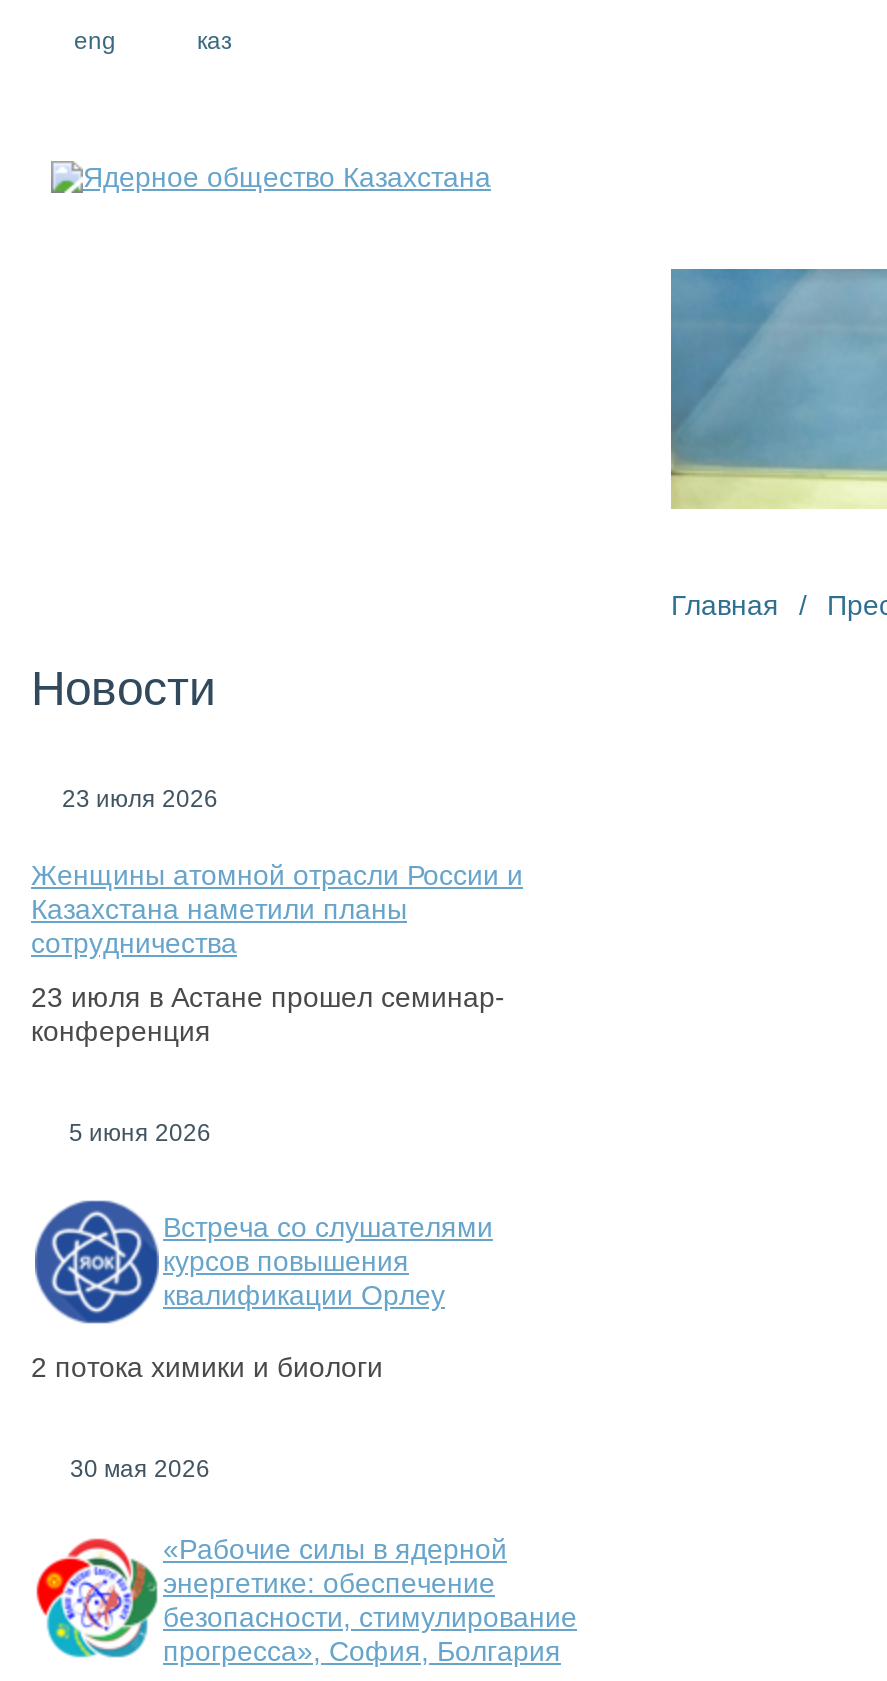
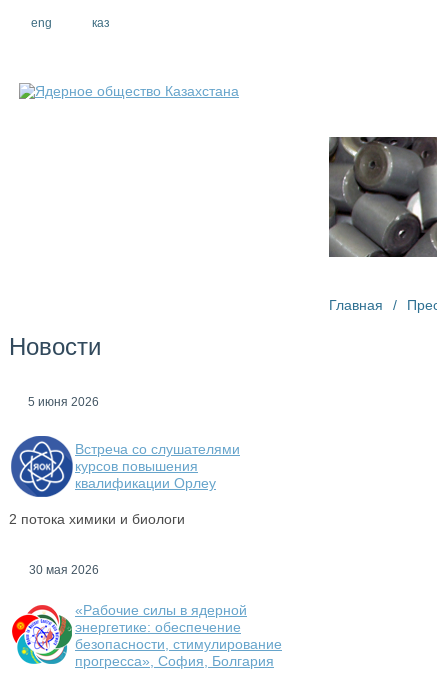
[669,267,881,511] [image] -> [328,136,434,258] [image]
[31,785,523,1047] 23 июля 2026 | Женщины атомной отрасли России и | Казахстана наметили планы | сотрудничества | 23 июля в Астане прошел семинар- | конференция -> none

